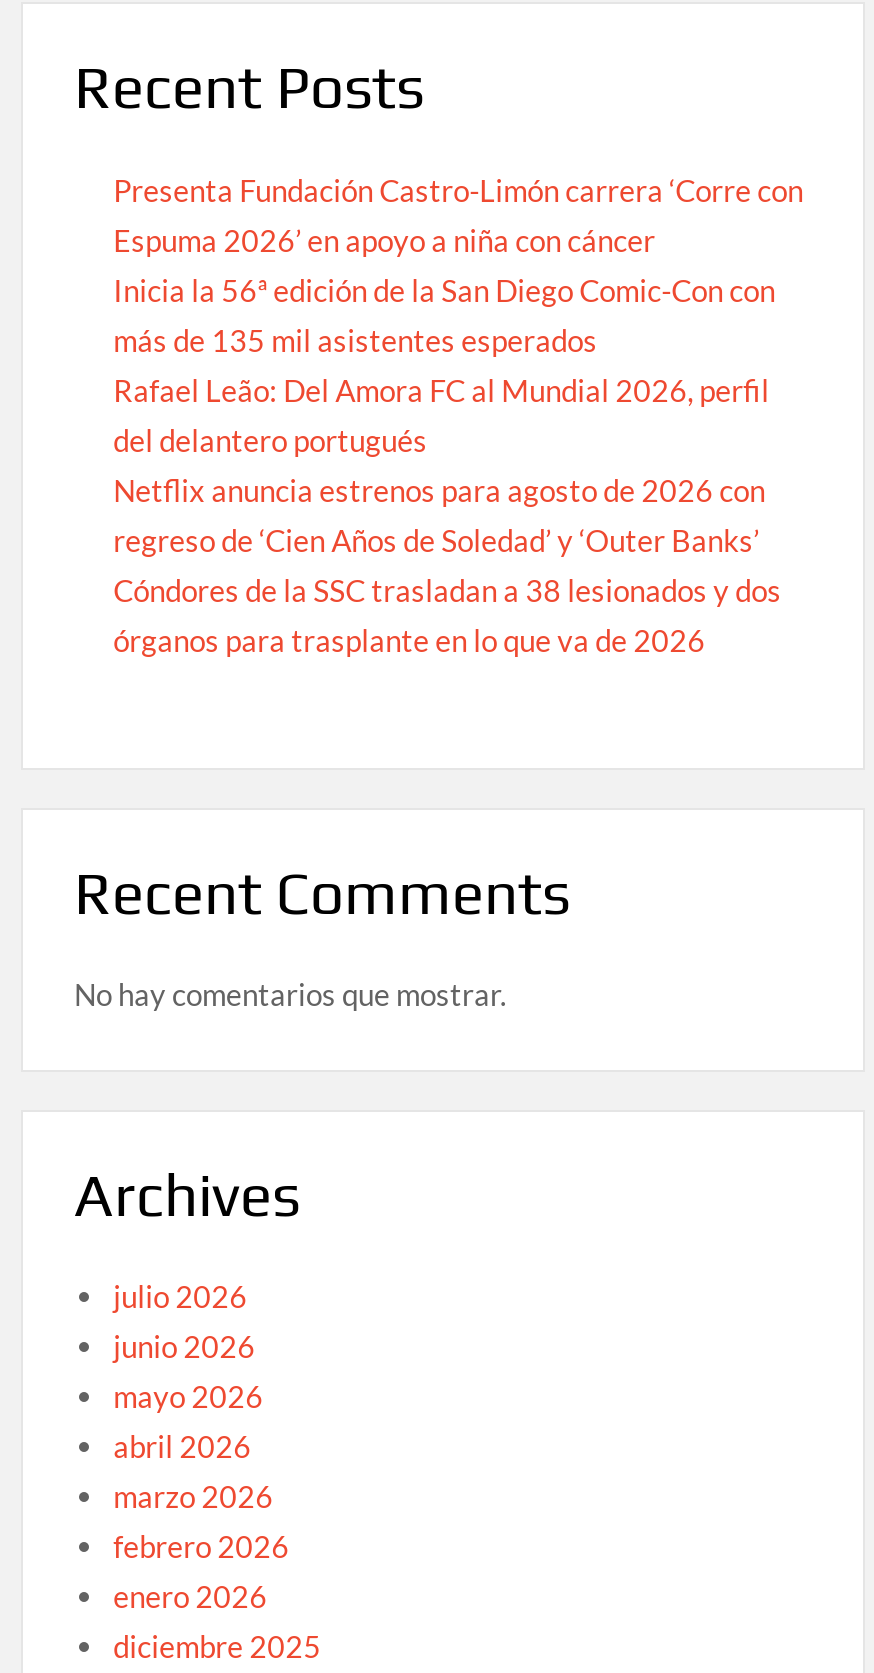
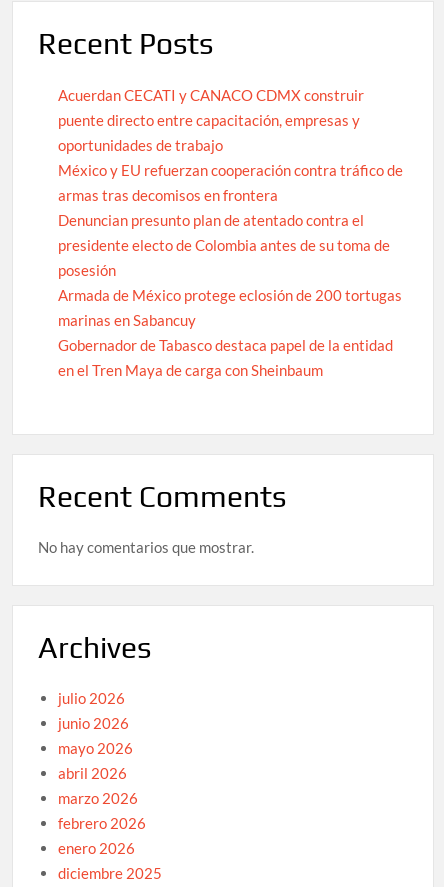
[113,171,803,657] Presenta Fundación Castro-Limón carrera ‘Corre con | Espuma 2026’ en apoyo a niña con cáncer | Inicia la 56ª edición de la San Diego Comic-Con con | más de 135 mil asistentes esperados | Rafael Leão: Del Amora FC al Mundial 2026, perfil | del delantero portugués | Netflix anuncia estrenos para agosto de 2026 con | regreso de ‘Cien Años de Soledad’ y ‘Outer Banks’ | Cóndores de la SSC trasladan a 38 lesionados y dos | órganos para trasplante en lo que va de 2026 -> [58,86,403,379] Acuerdan CECATI y CANACO CDMX construir | puente directo entre capacitación, empresas y | oportunidades de trabajo | México y EU refuerzan cooperación contra tráfico de | armas tras decomisos en frontera | Denuncian presunto plan de atentado contra el | presidente electo de Colombia antes de su toma de | posesión | Armada de México protege eclosión de 200 tortugas | marinas en Sabancuy | Gobernador de Tabasco destaca papel de la entidad | en el Tren Maya de carga con Sheinbaum

